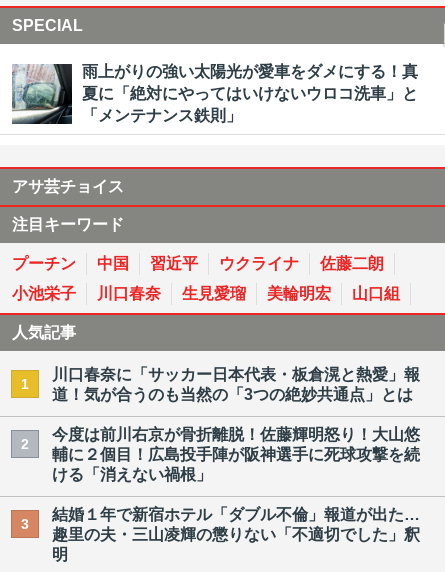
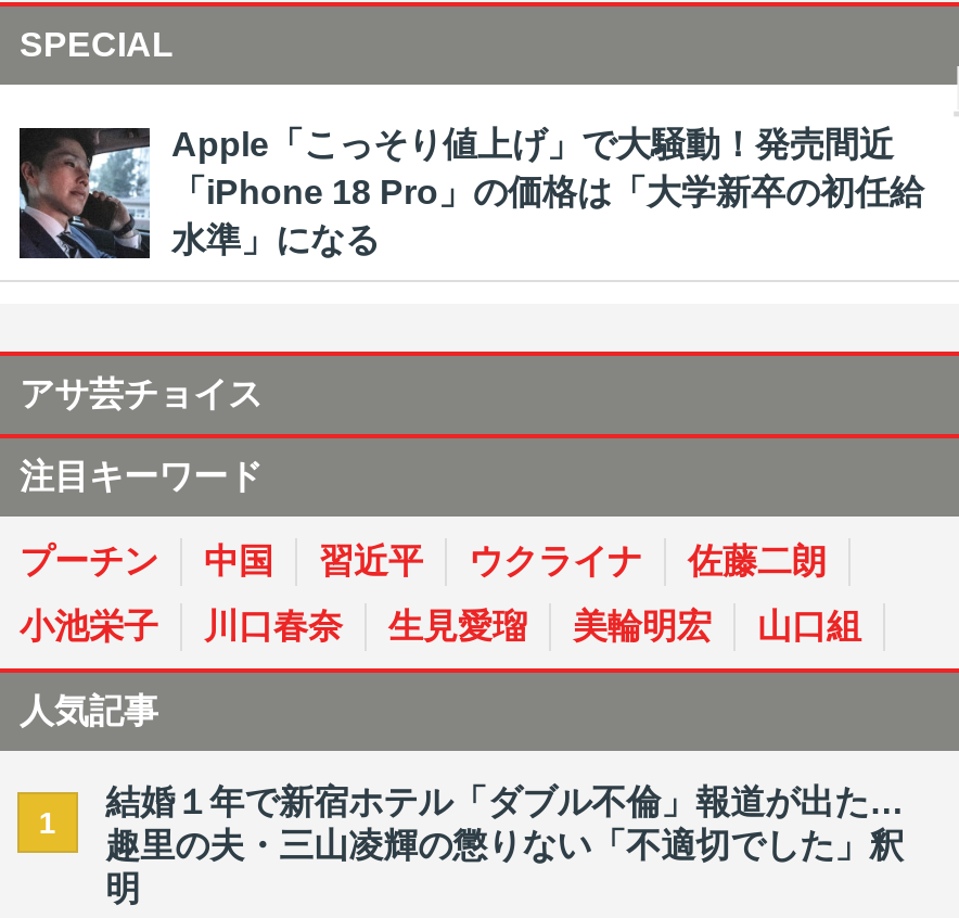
[11,63,418,125] [image] | 雨上がりの強い太陽光が愛車をダメにする！真 | 夏に「絶対にやってはいけないウロコ洗車」と | 「メンテナンス鉄則」 -> [17,126,924,260] [image] | Apple「こっそり値上げ」で大騒動！発売間近 | 「iPhone 18 Pro」の価格は「大学新卒の初任給 | 水準」になる
[21,366,420,451] 川口春奈に「サッカー日本代表・板倉滉と熱愛」報 | 道！気が合うのも当然の「3つの絶妙共通点」とは | 2 -> none
[21,426,420,531] 今度は前川右京が骨折離脱！佐藤輝明怒り！大山悠 | 輔に２個目！広島投手陣が阪神選手に死球攻撃を続 | ける「消えない禍根」 | 3 -> none

